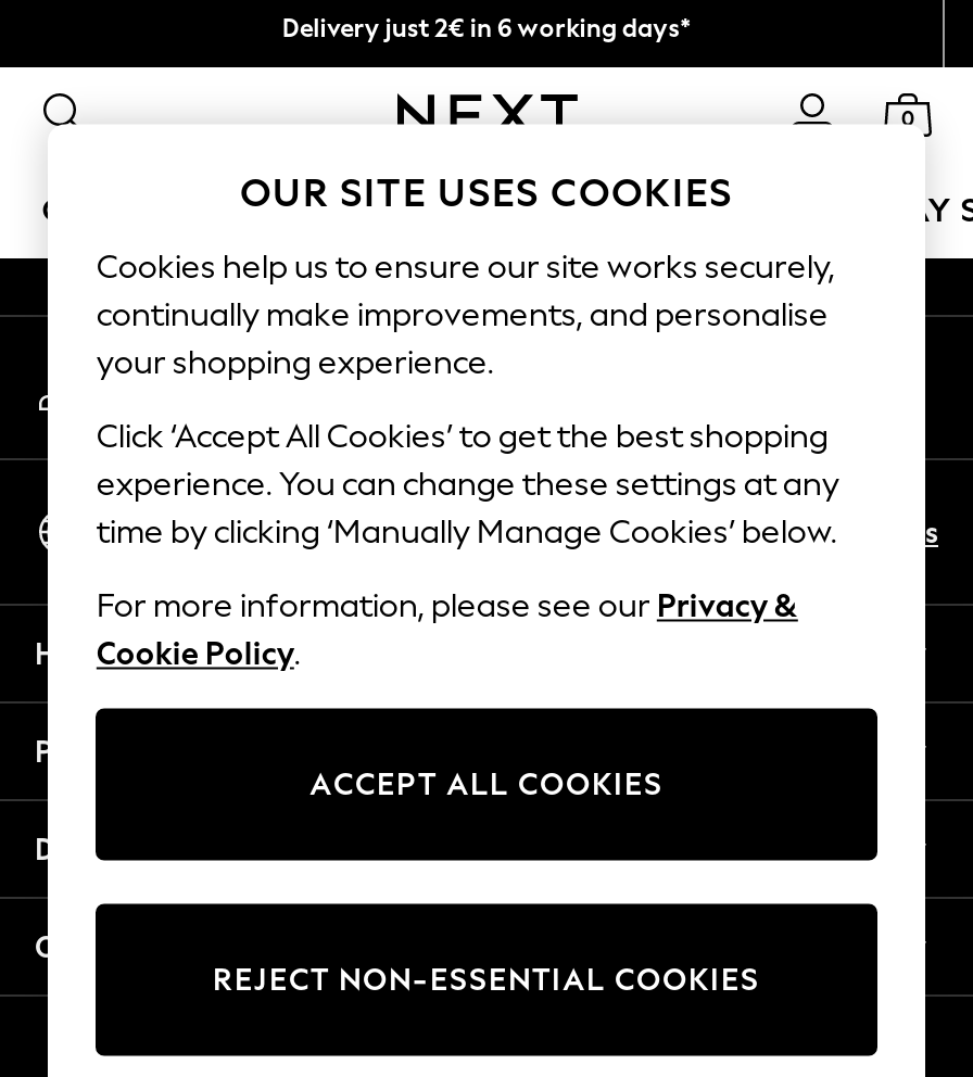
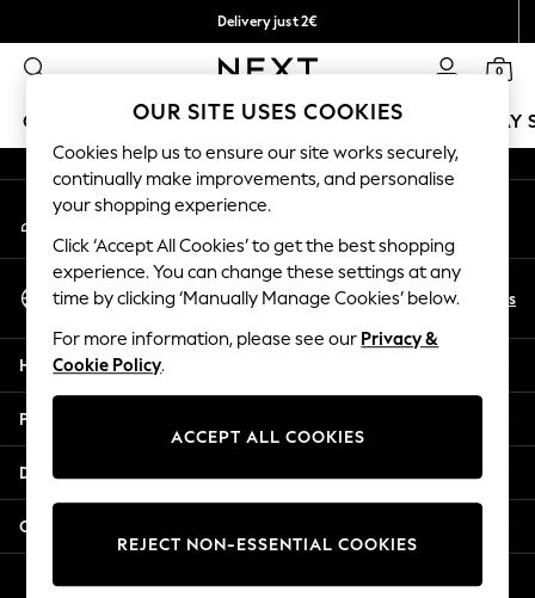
[282,13,691,43] Delivery just 2€ in 6 working days* -> [217,13,318,30] Delivery just 2€

